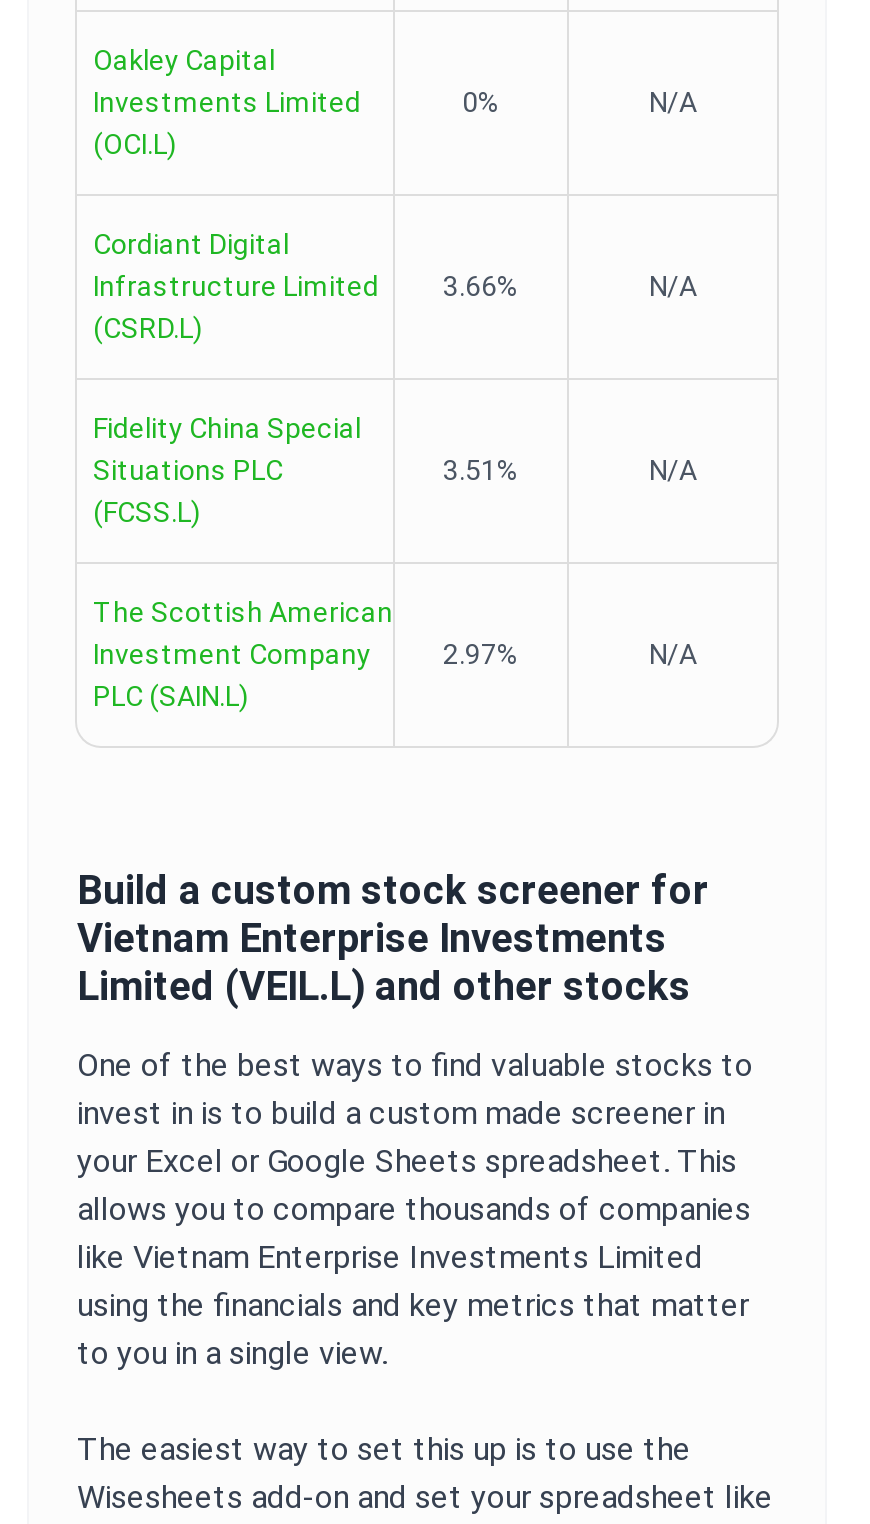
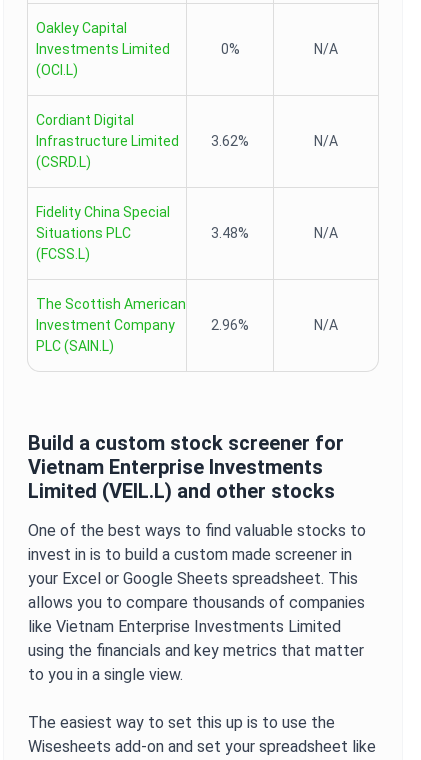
[93,270,519,302] Infrastructure Limited 3.66% -> [36,133,249,149] Infrastructure Limited 3.62%
[443,454,519,486] 3.51% -> [211,225,249,241] 3.48%
[443,638,519,670] 2.97% -> [211,317,249,333] 2.96%

